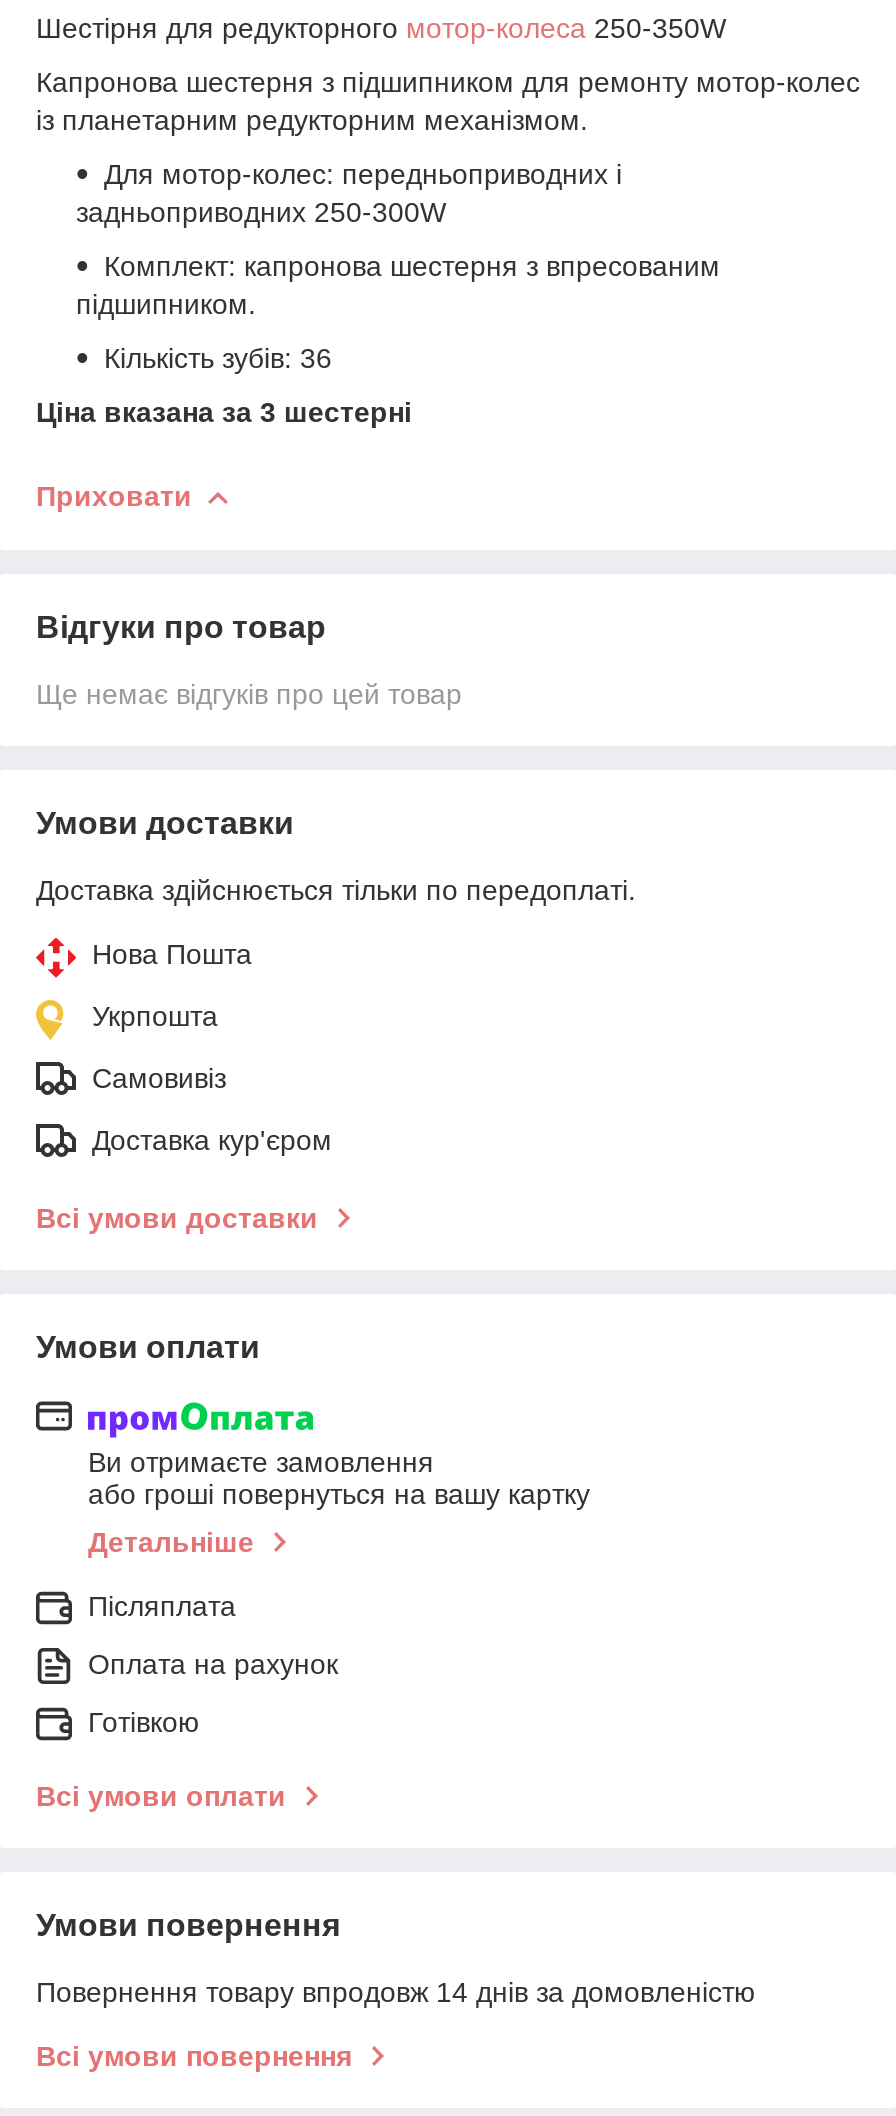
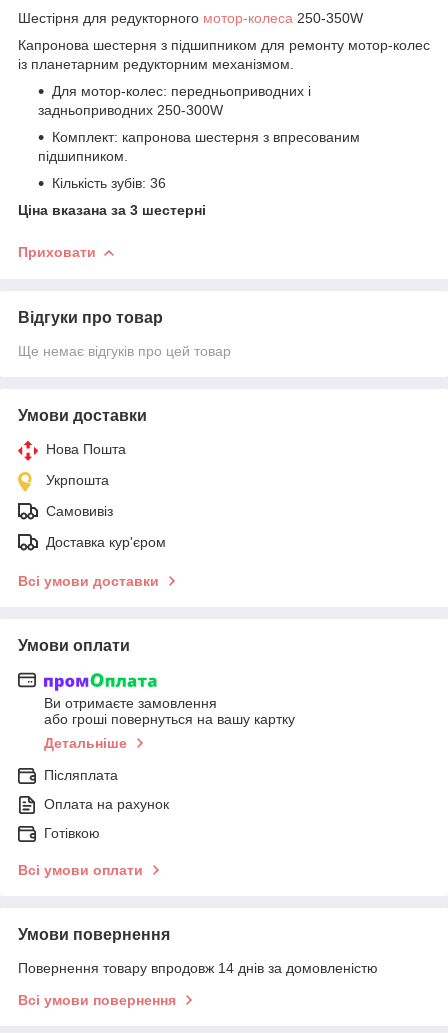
[36,874,636,906] Доставка здійснюється тільки по передоплаті. -> none

